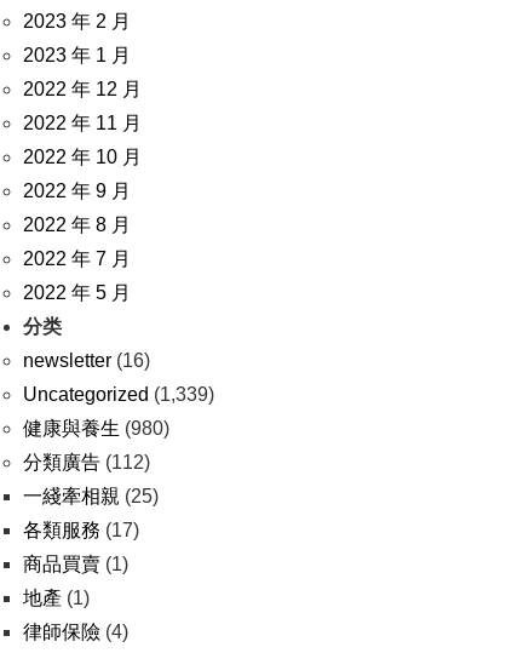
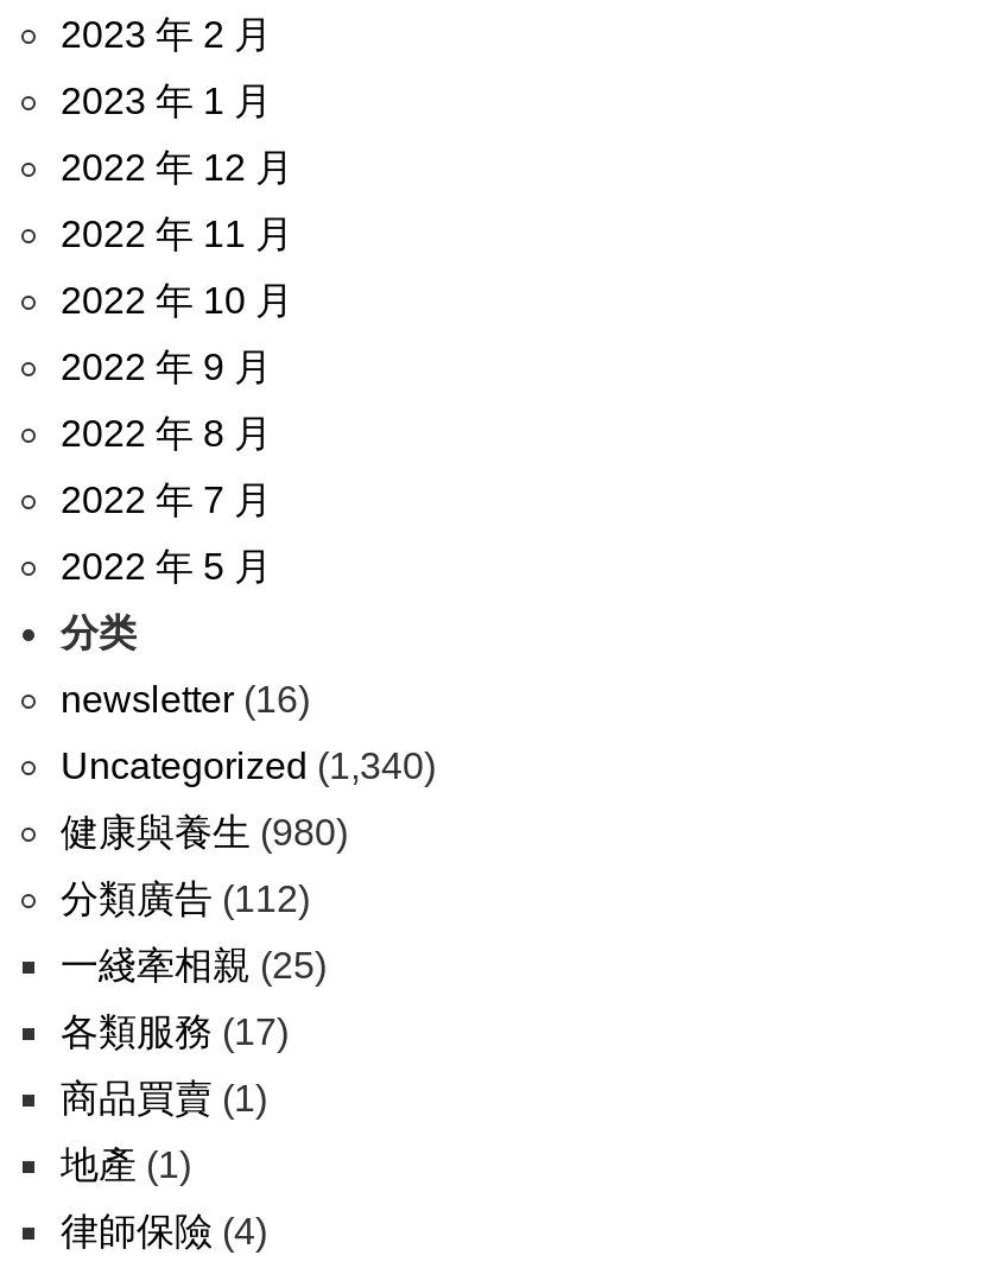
[23,384,214,405] Uncategorized (1,339) -> [61,746,436,786] Uncategorized (1,340)

